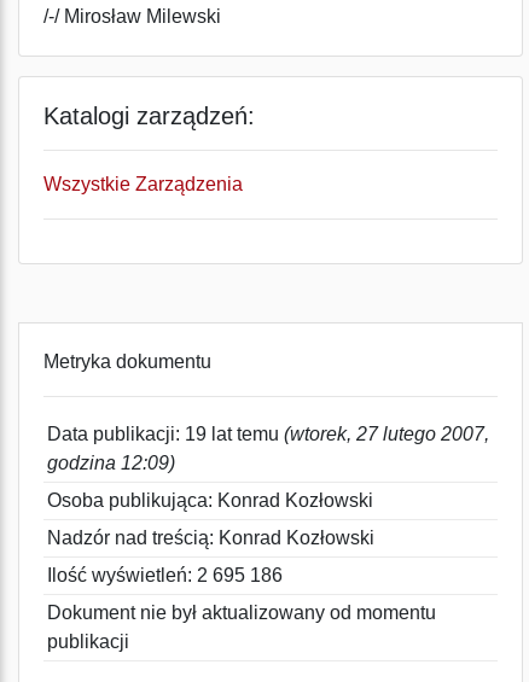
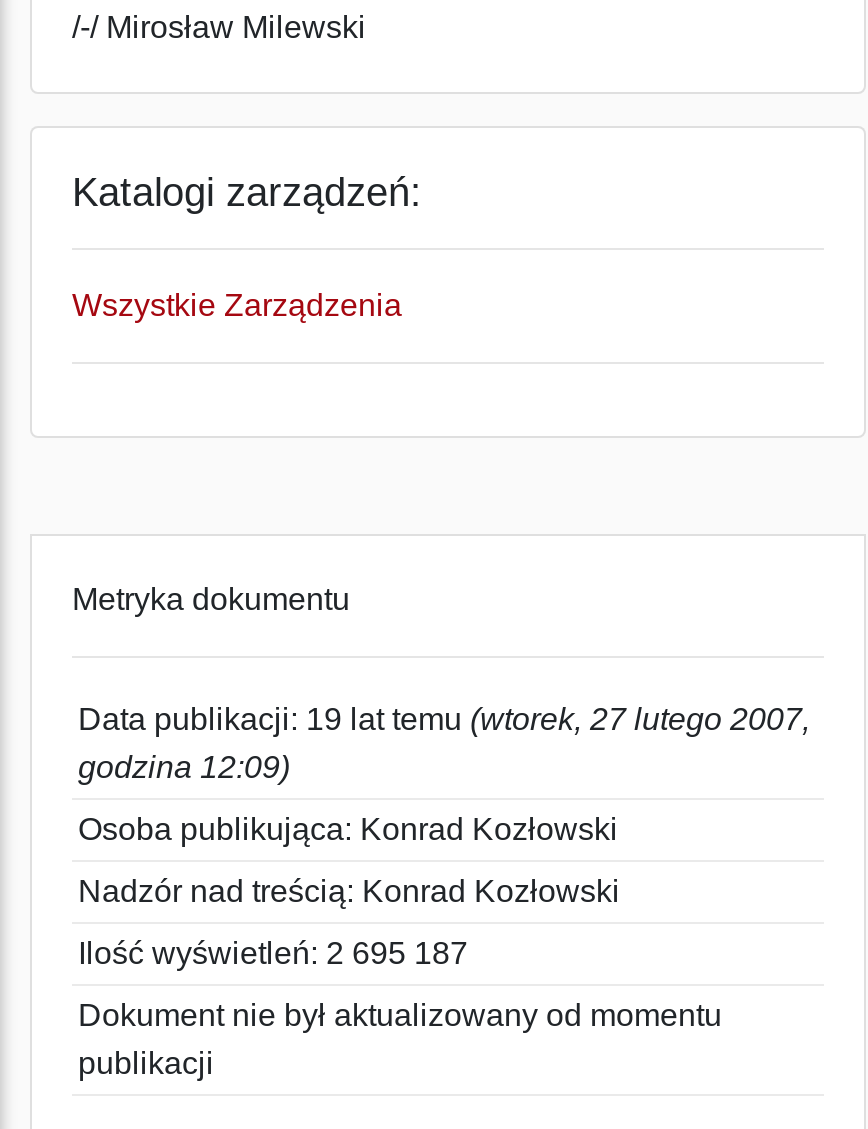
[47,565,283,585] Ilość wyświetleń: 2 695 186 -> [78,936,468,970] Ilość wyświetleń: 2 695 187

